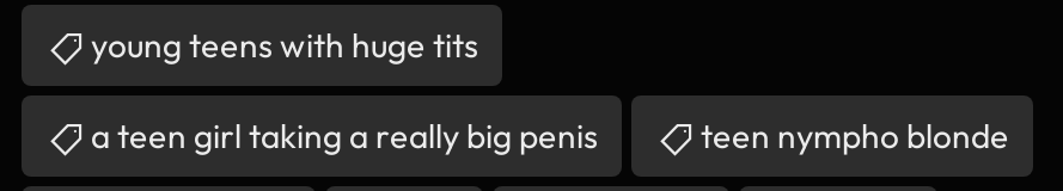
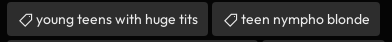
[91,114,598,157] a teen girl taking a really big penis -> none

